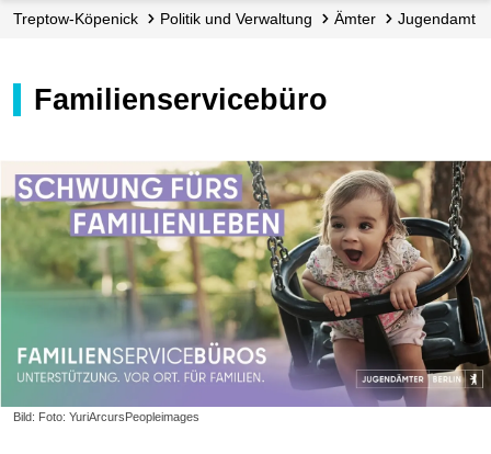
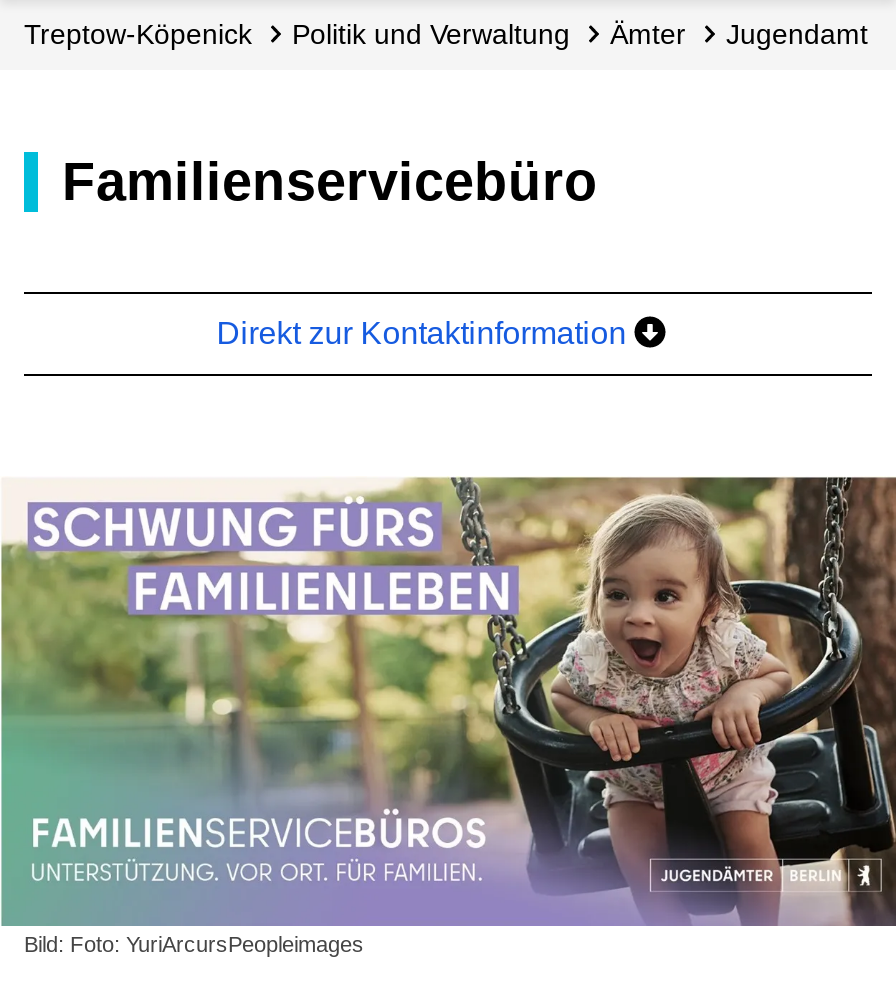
none -> [217,315,635,349] Direkt zur Kontaktinformation

